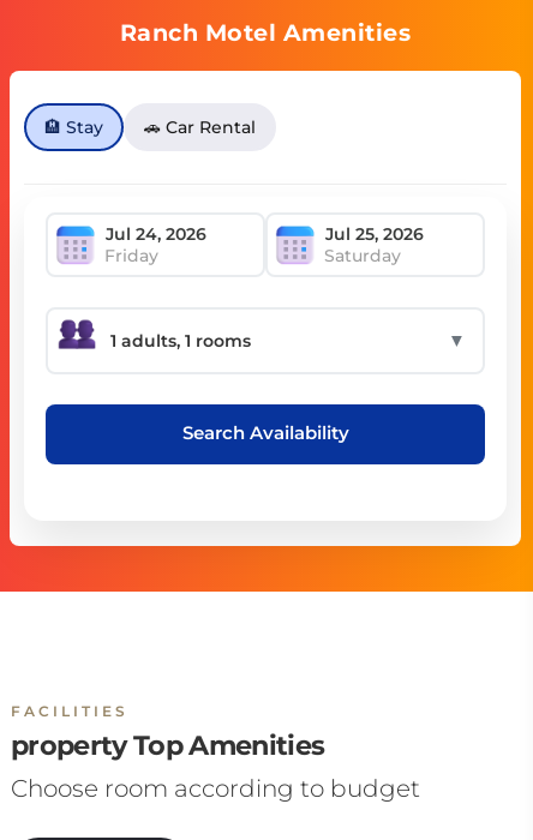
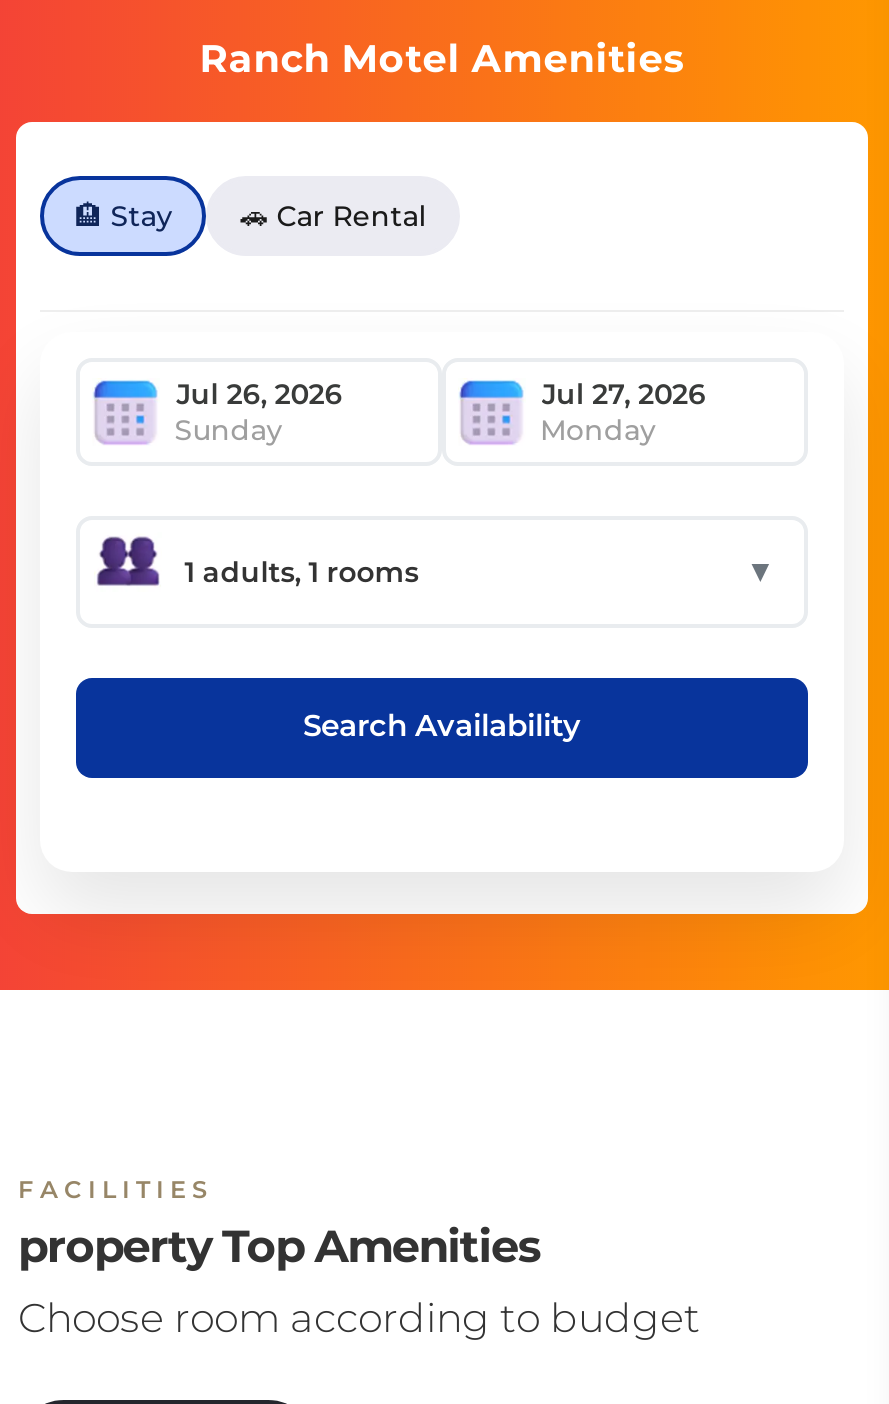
[105,244,401,266] Friday | Saturday -> [174,411,656,447] Sunday | Monday

